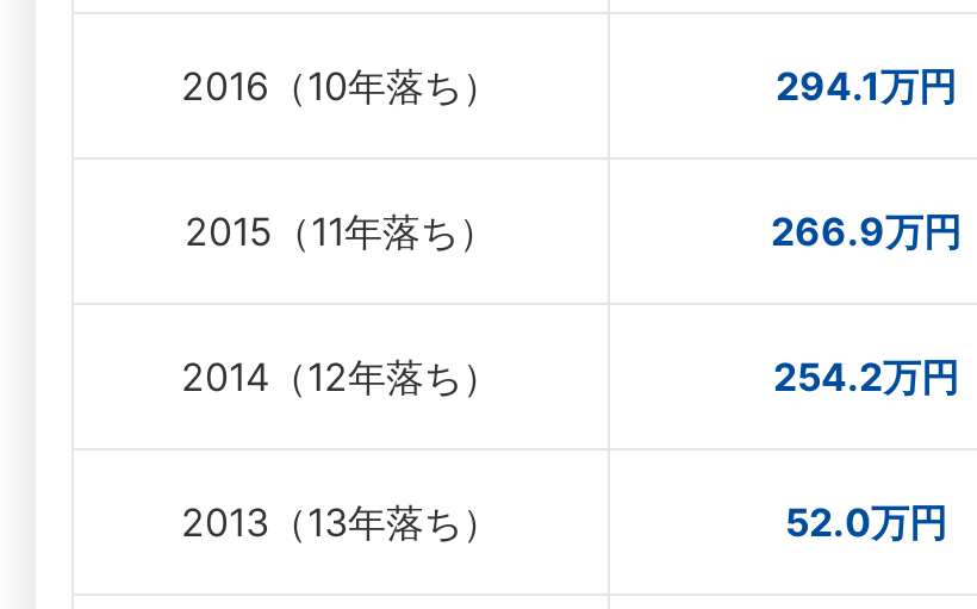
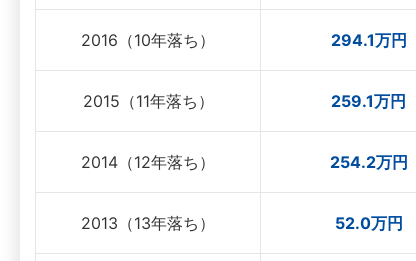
[771,208,962,256] 266.9万円 -> [331,91,406,111] 259.1万円

